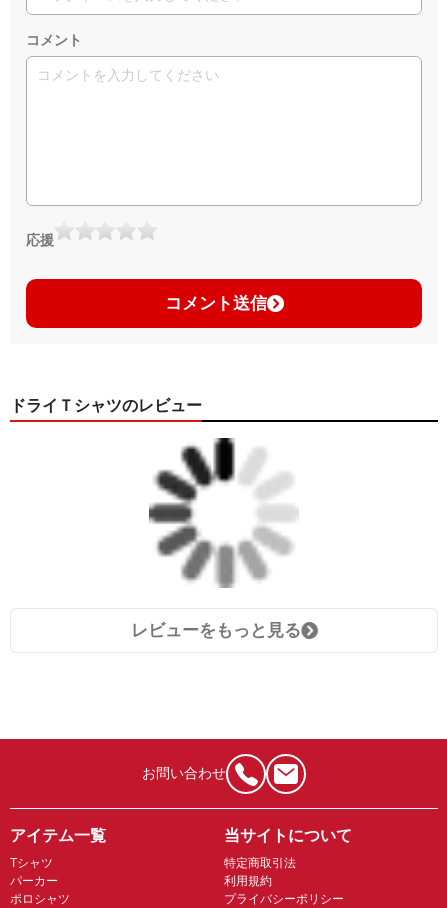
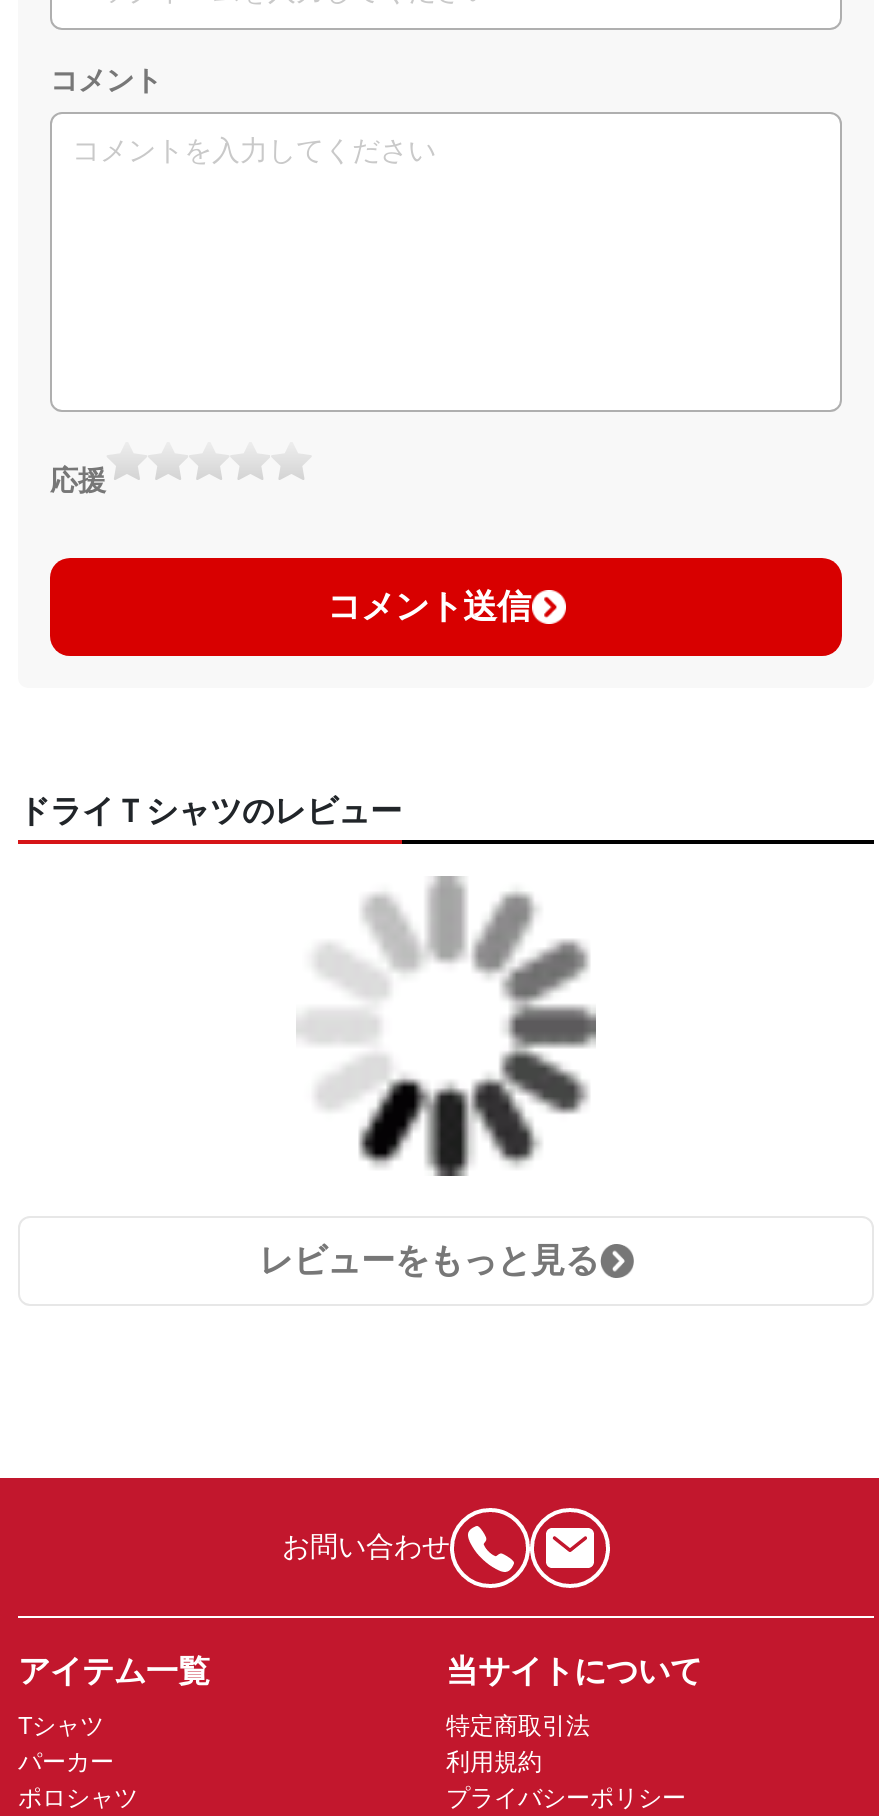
[149,438,298,587] [image] -> [298,878,596,1176] [image]

